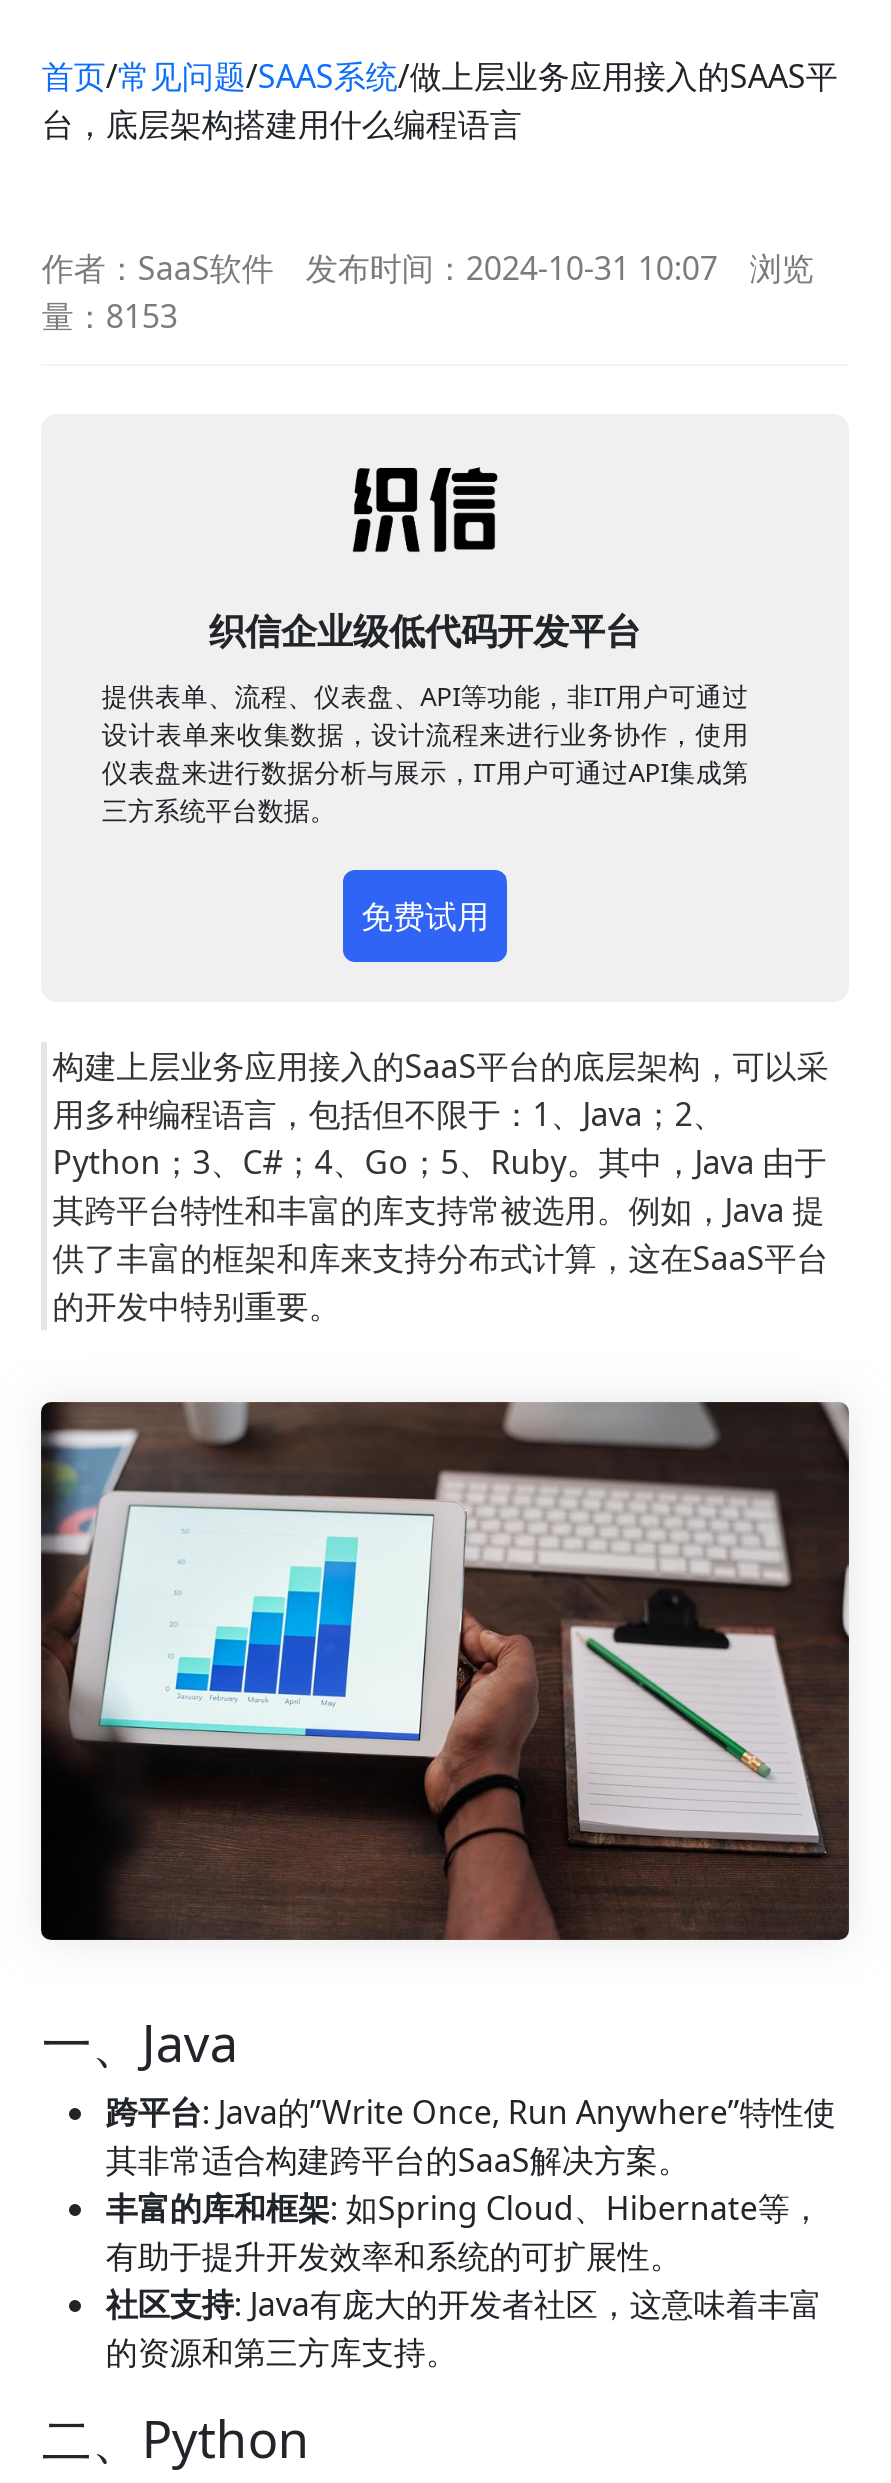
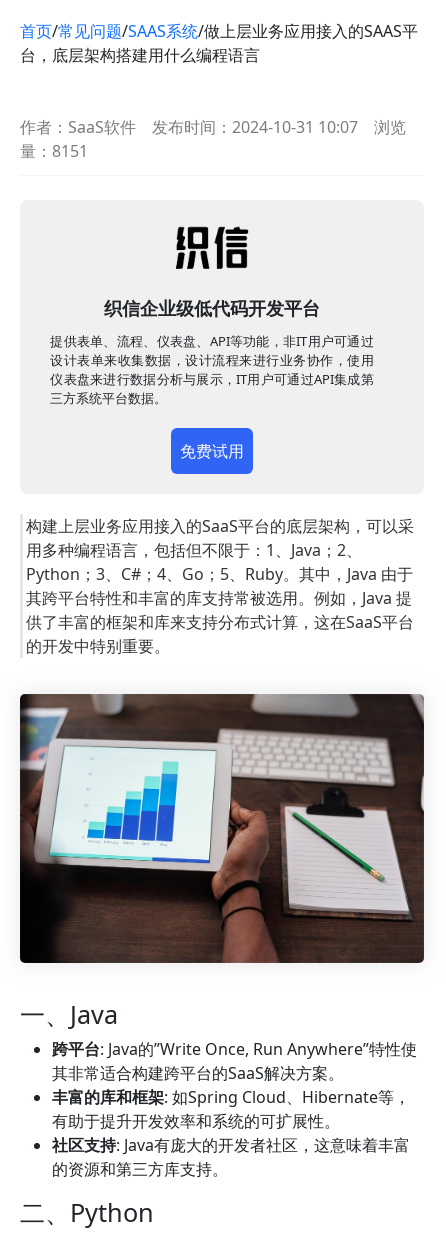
[42,294,178,338] 量：8153 -> [20,140,88,162] 量：8151

